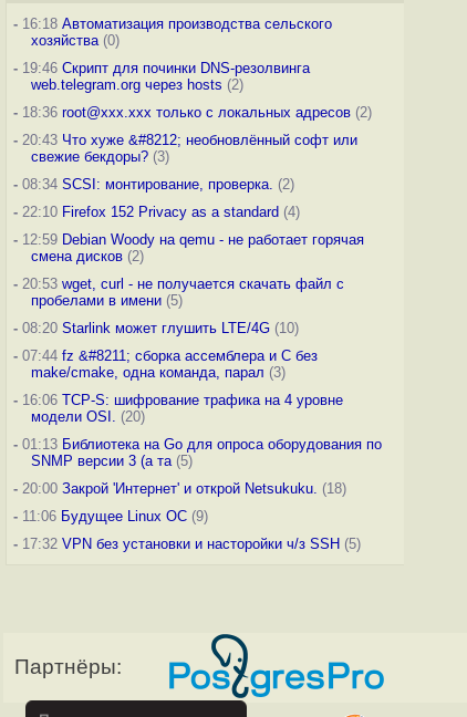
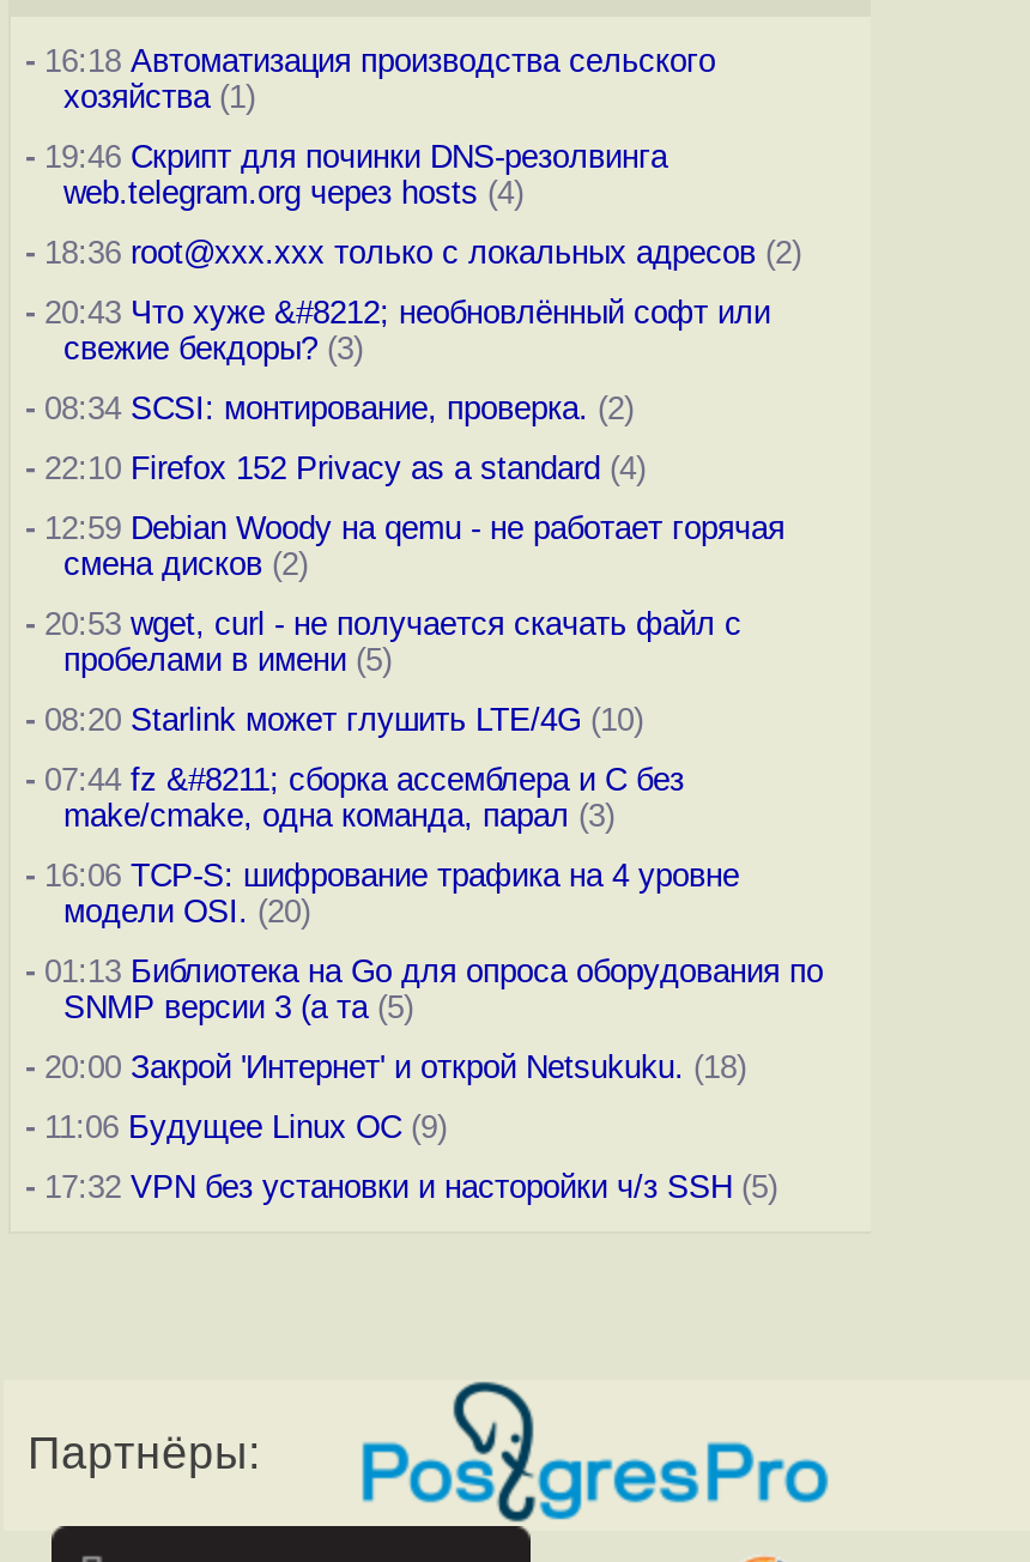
[31,32,120,49] хозяйства (0) -> [63,79,255,115] хозяйства (1)
[31,76,243,93] web.telegram.org через hosts (2) -> [63,175,523,211] web.telegram.org через hosts (4)

